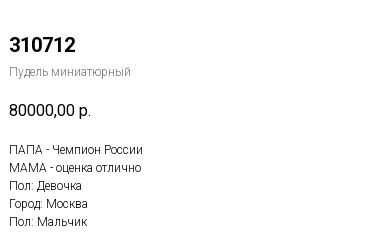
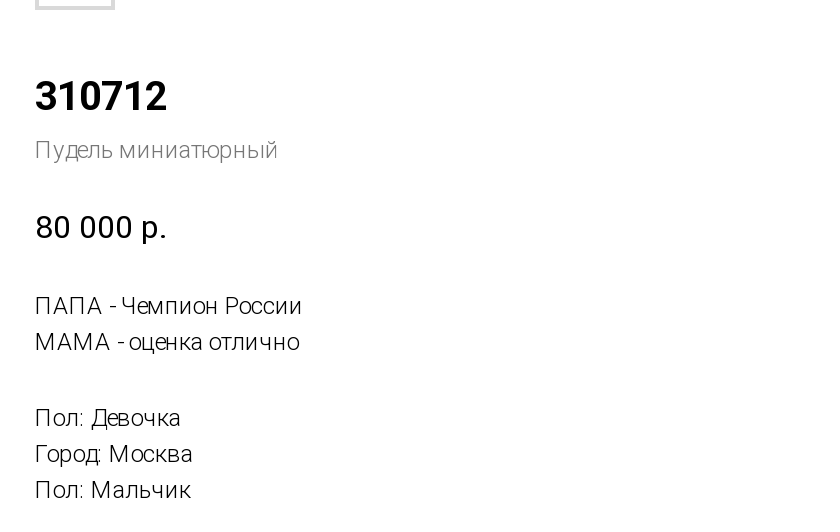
[9,101,91,120] 80000,00 р. -> [35,209,165,247] 80 000 р.

